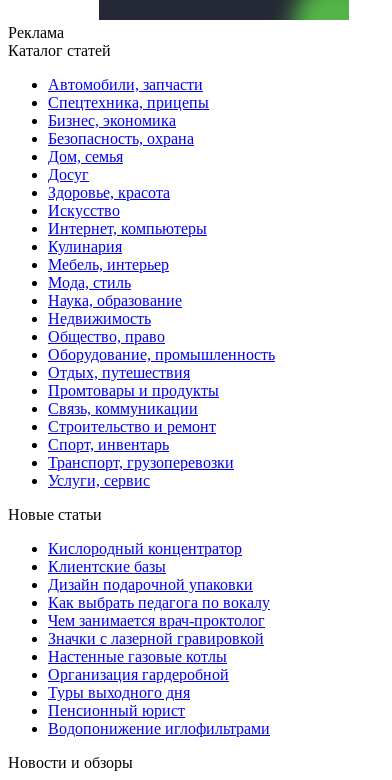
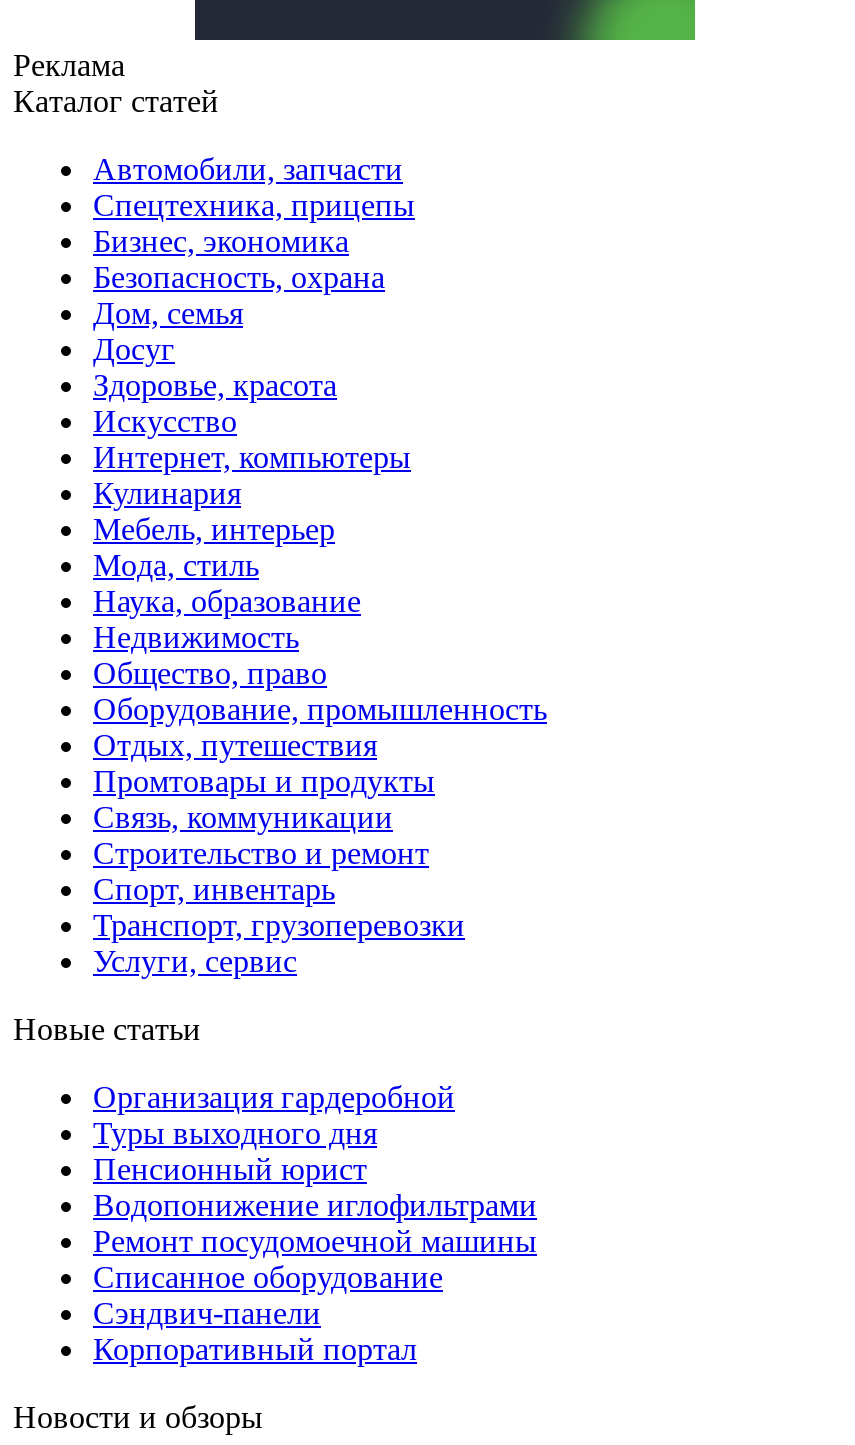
[48,540,270,665] Кислородный концентратор | Клиентские базы | Дизайн подарочной упаковки | Как выбрать педагога по вокалу | Чем занимается врач-проктолог | Значки с лазерной гравировкой | Настенные газовые котлы -> none
moved [48,666,270,737] -> [93,1080,537,1222]: Организация гардеробной | Туры выходного дня | Пенсионный юрист | Водопонижение иглофильтрами
none -> [93,1224,537,1366] Ремонт посудомоечной машины | Списанное оборудование | Сэндвич-панели | Корпоративный портал

